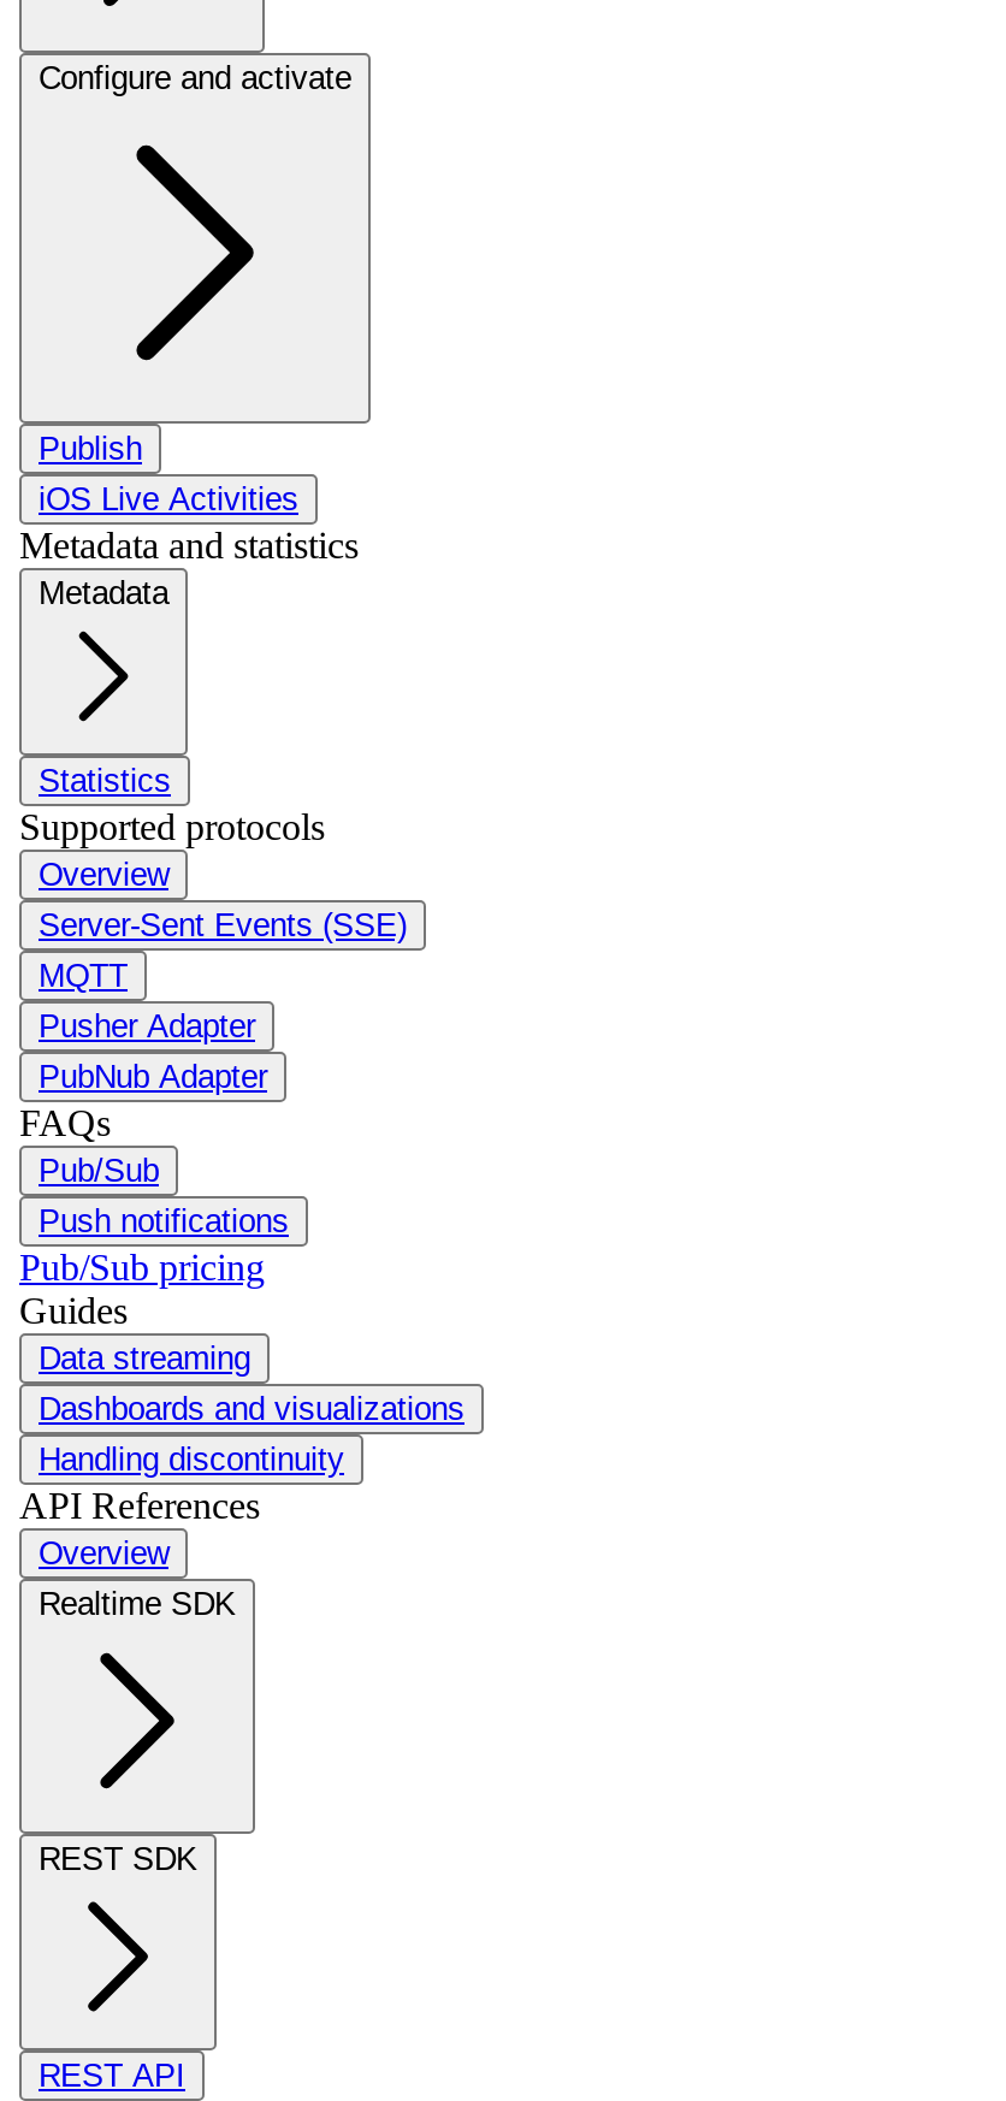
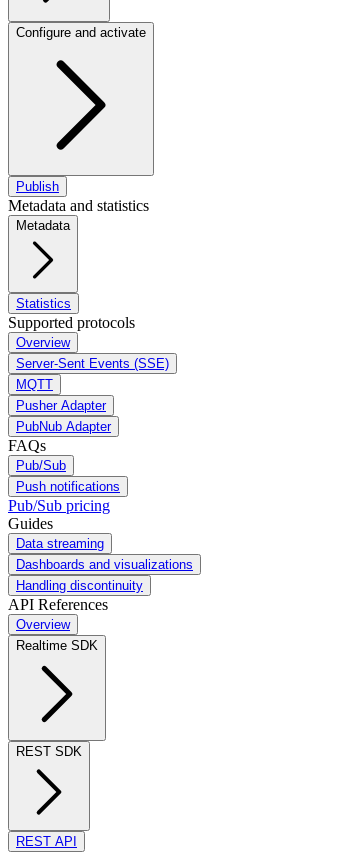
[39,482,298,518] iOS Live Activities -> none

